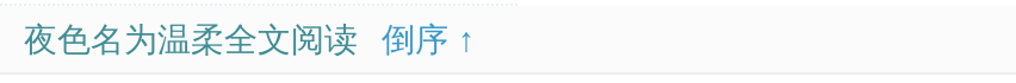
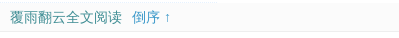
[24,21,358,59] 夜色名为温柔全文阅读 -> [10,9,122,25] 覆雨翻云全文阅读

